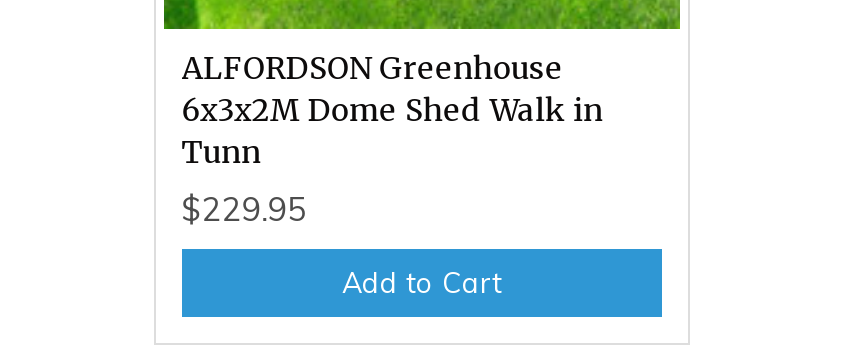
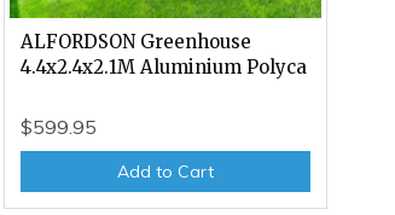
[181,91,603,229] 6x3x2M Dome Shed Walk in | Tunn | $229.95 -> [20,55,306,138] 4.4x2.4x2.1M Aluminium Polyca | $599.95

